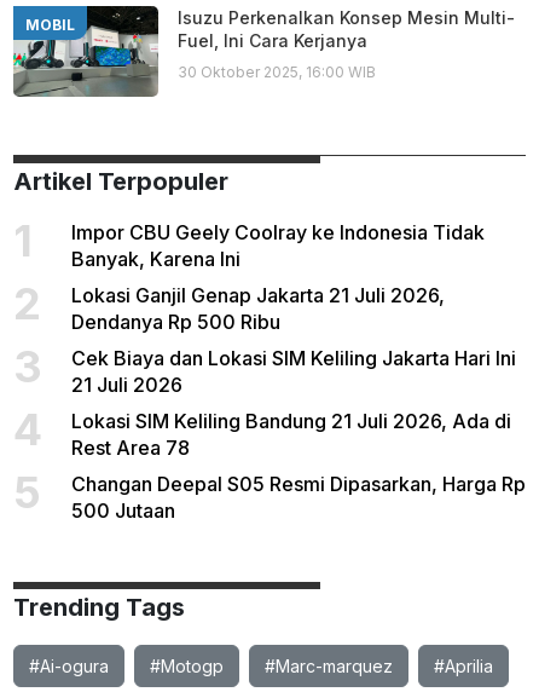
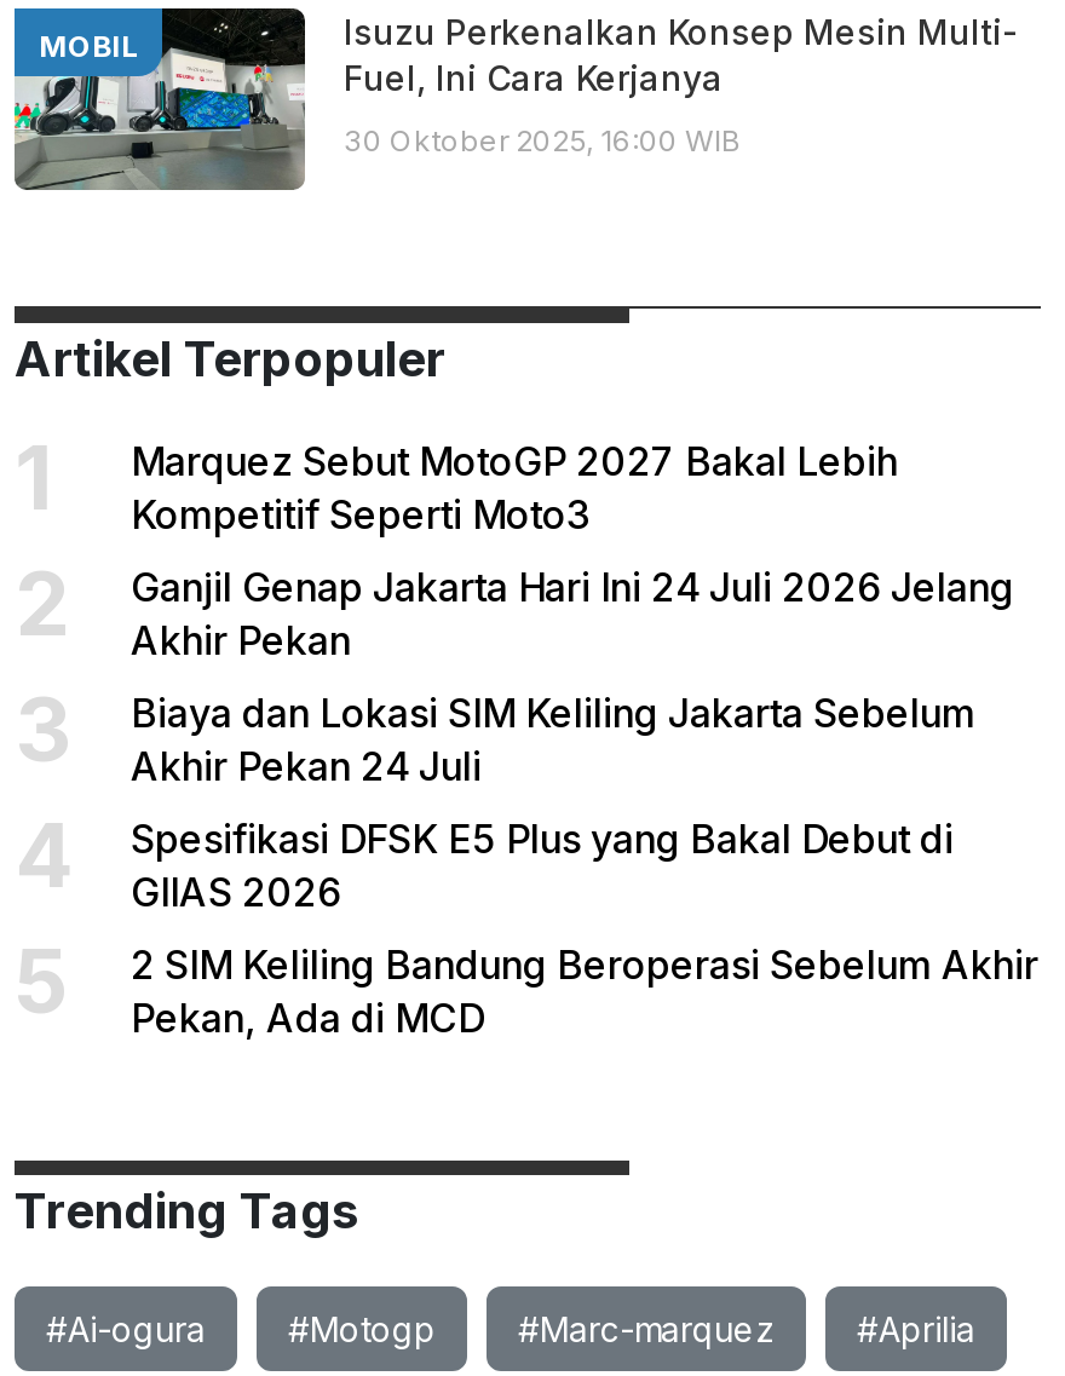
[71,220,485,271] Impor CBU Geely Coolray ke Indonesia Tidak | Banyak, Karena Ini -> [131,437,898,539] Marquez Sebut MotoGP 2027 Bakal Lebih | Kompetitif Seperti Moto3
[71,283,445,334] Lokasi Ganjil Genap Jakarta 21 Juli 2026, | Dendanya Rp 500 Ribu -> [131,563,1014,664] Ganjil Genap Jakarta Hari Ini 24 Juli 2026 Jelang | Akhir Pekan
[71,346,516,397] Cek Biaya dan Lokasi SIM Keliling Jakarta Hari Ini | 21 Juli 2026 -> [131,689,975,790] Biaya dan Lokasi SIM Keliling Jakarta Sebelum | Akhir Pekan 24 Juli
[71,409,511,460] Lokasi SIM Keliling Bandung 21 Juli 2026, Ada di | Rest Area 78 -> [131,814,954,916] Spesifikasi DFSK E5 Plus yang Bakal Debut di | GIIAS 2026
[71,472,526,523] Changan Deepal S05 Resmi Dipasarkan, Harga Rp | 500 Jutaan -> [131,940,1038,1042] 2 SIM Keliling Bandung Beroperasi Sebelum Akhir | Pekan, Ada di MCD

